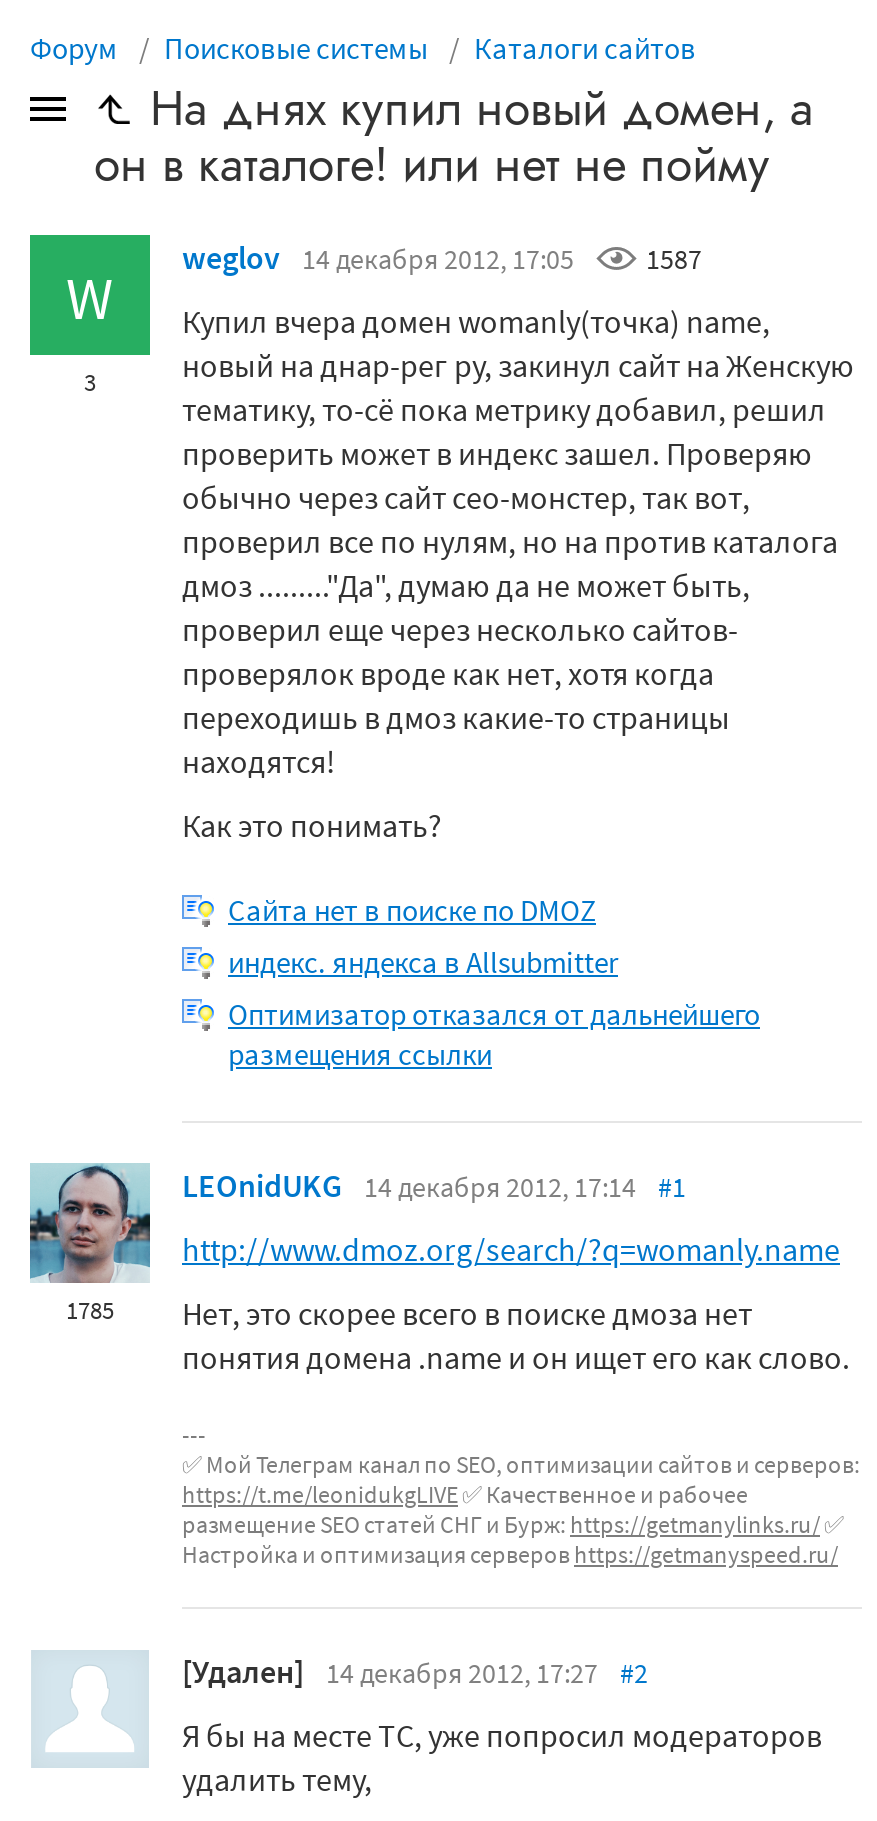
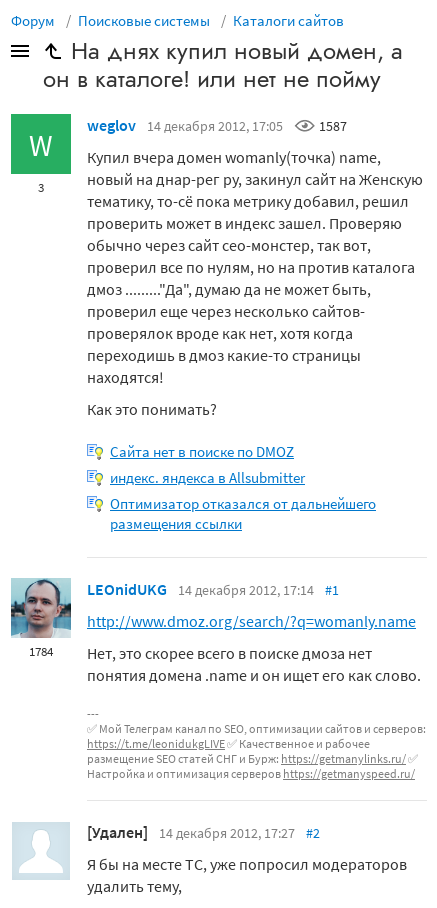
[66,1296,114,1326] 1785 -> [29,644,53,659] 1784

